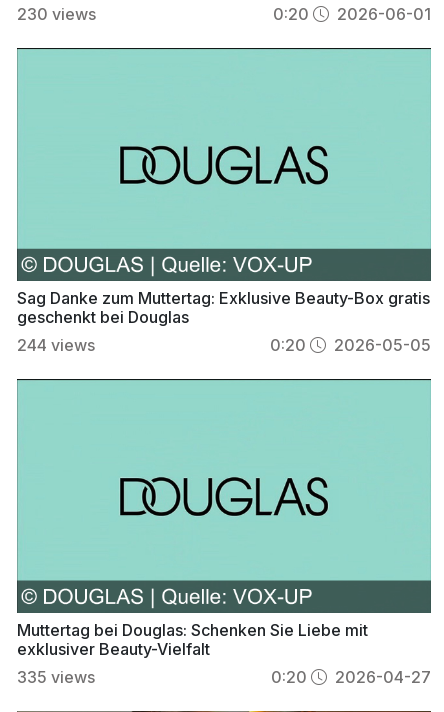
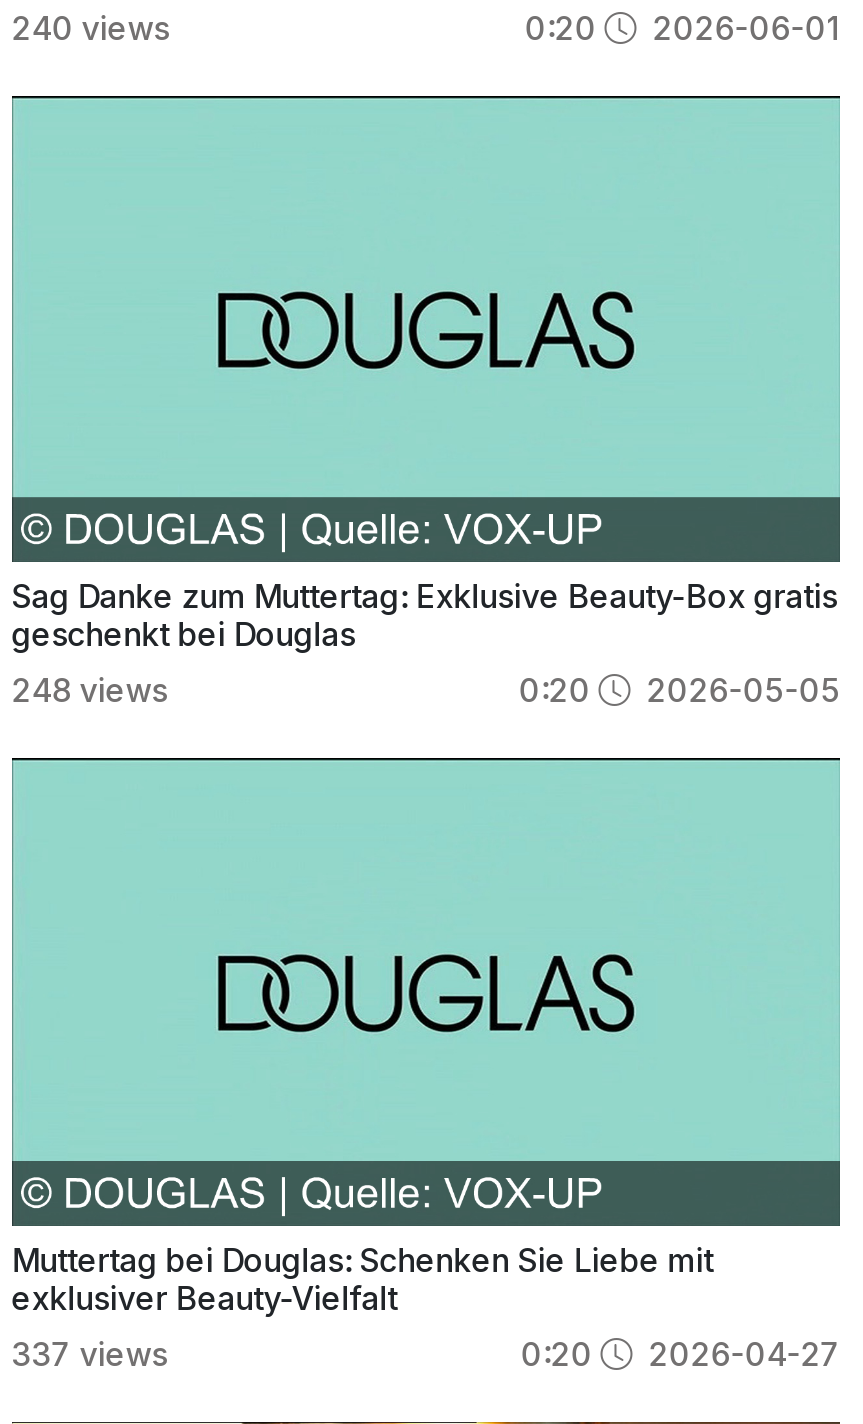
[17,4,96,24] 230 views -> [12,9,170,49] 240 views
[17,335,95,355] 244 views -> [12,671,168,711] 248 views
[17,666,95,686] 335 views -> [12,1333,168,1373] 337 views

